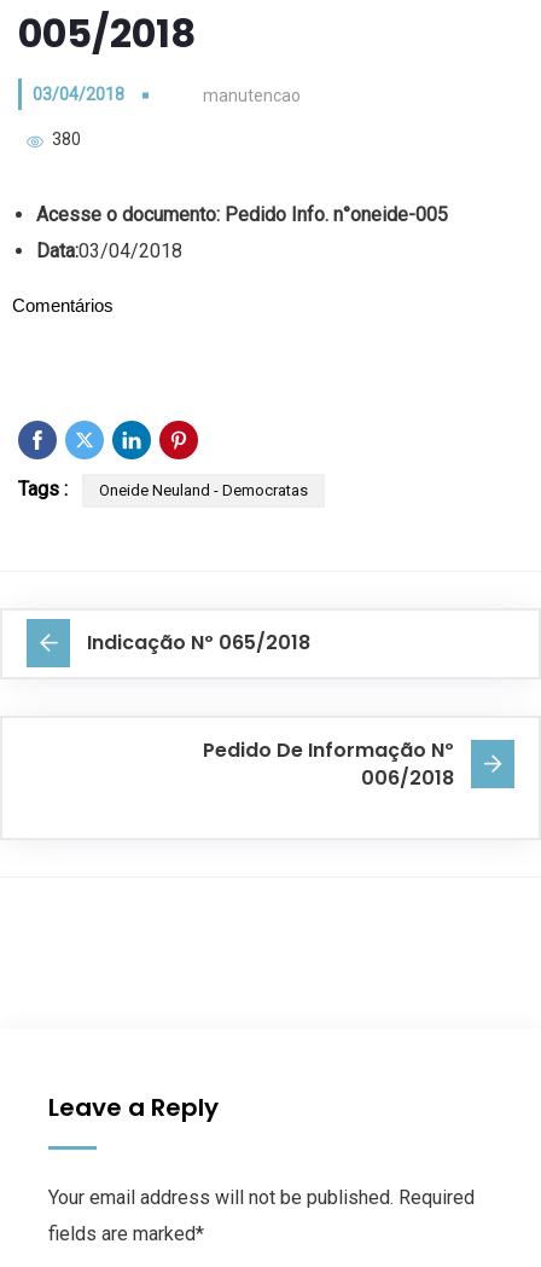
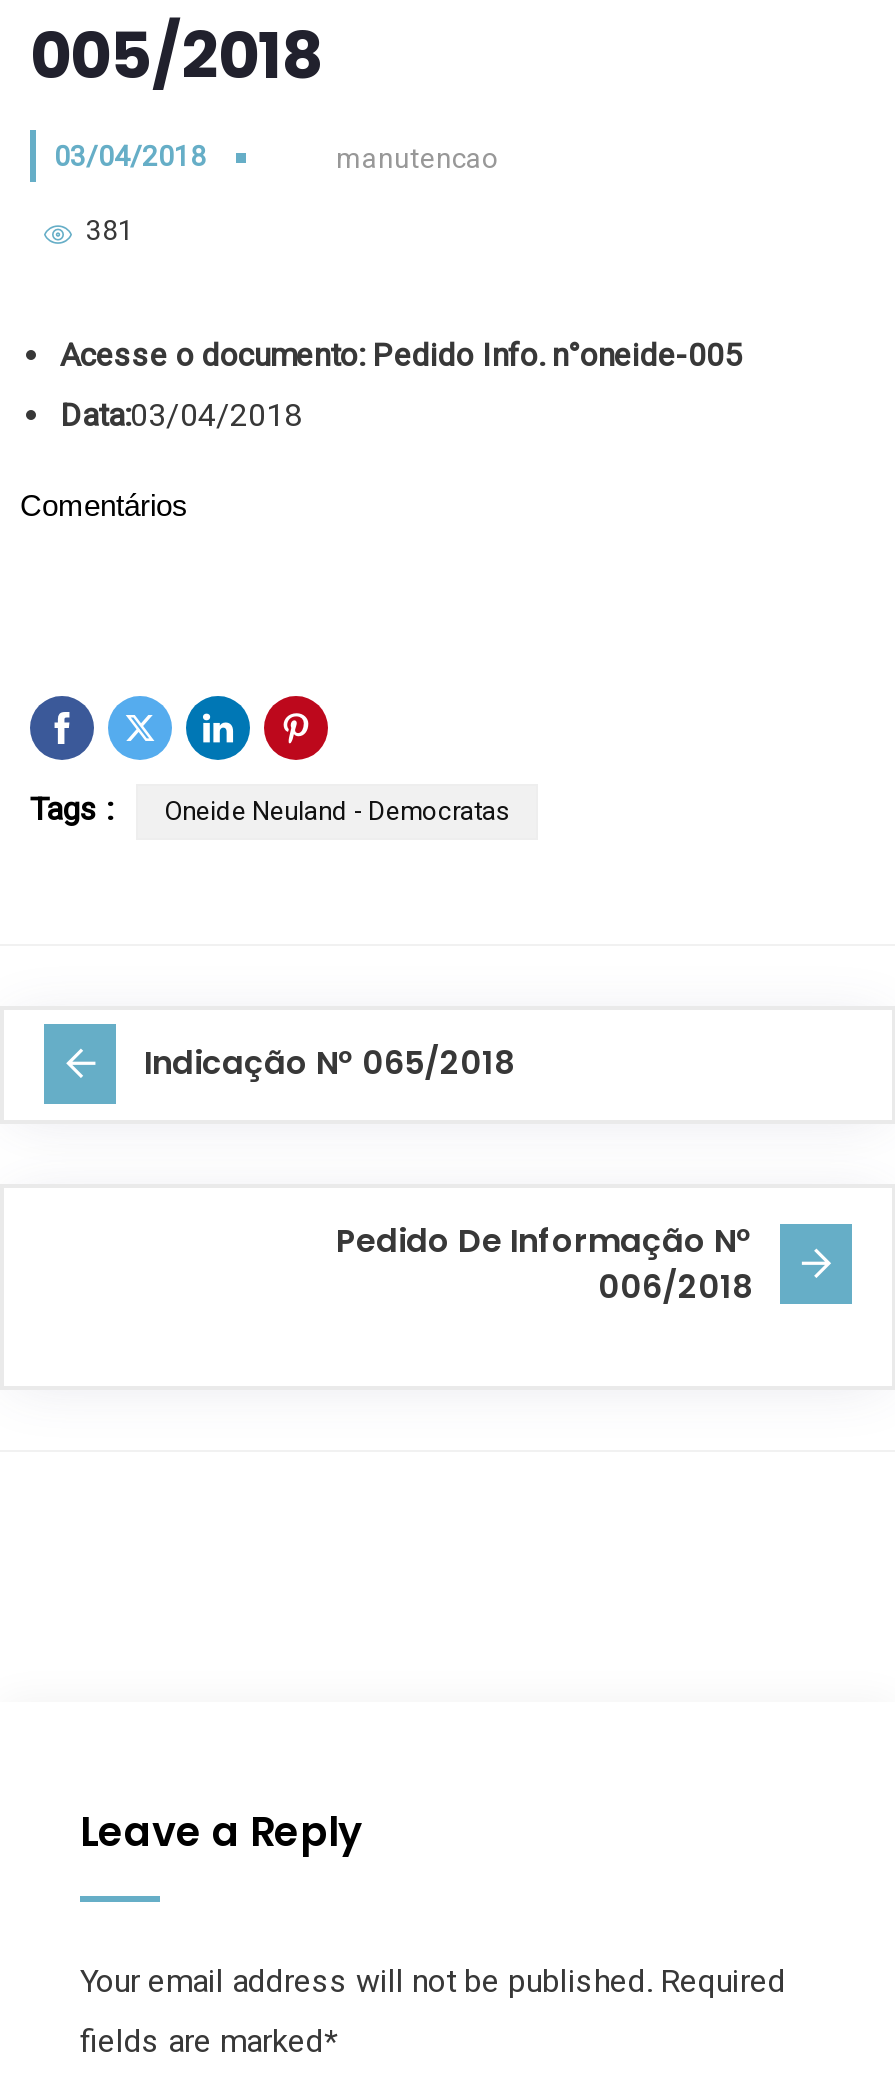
[52,130,81,149] 380 -> [86,215,134,247] 381

